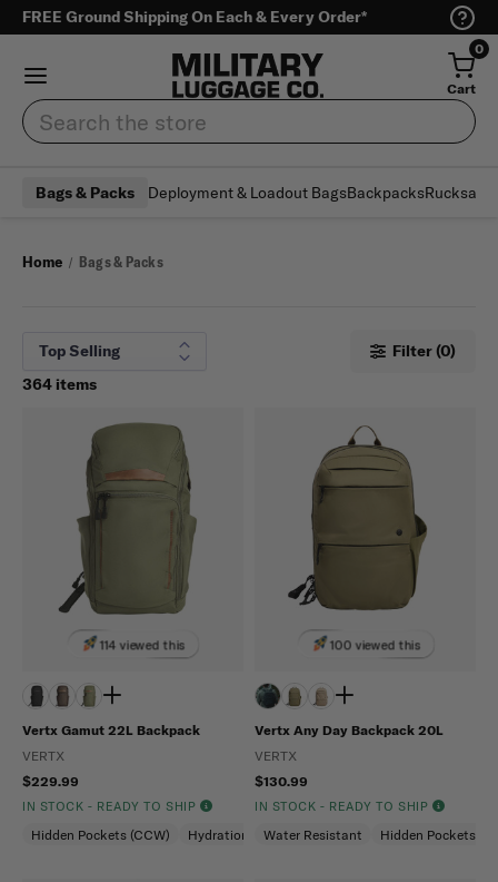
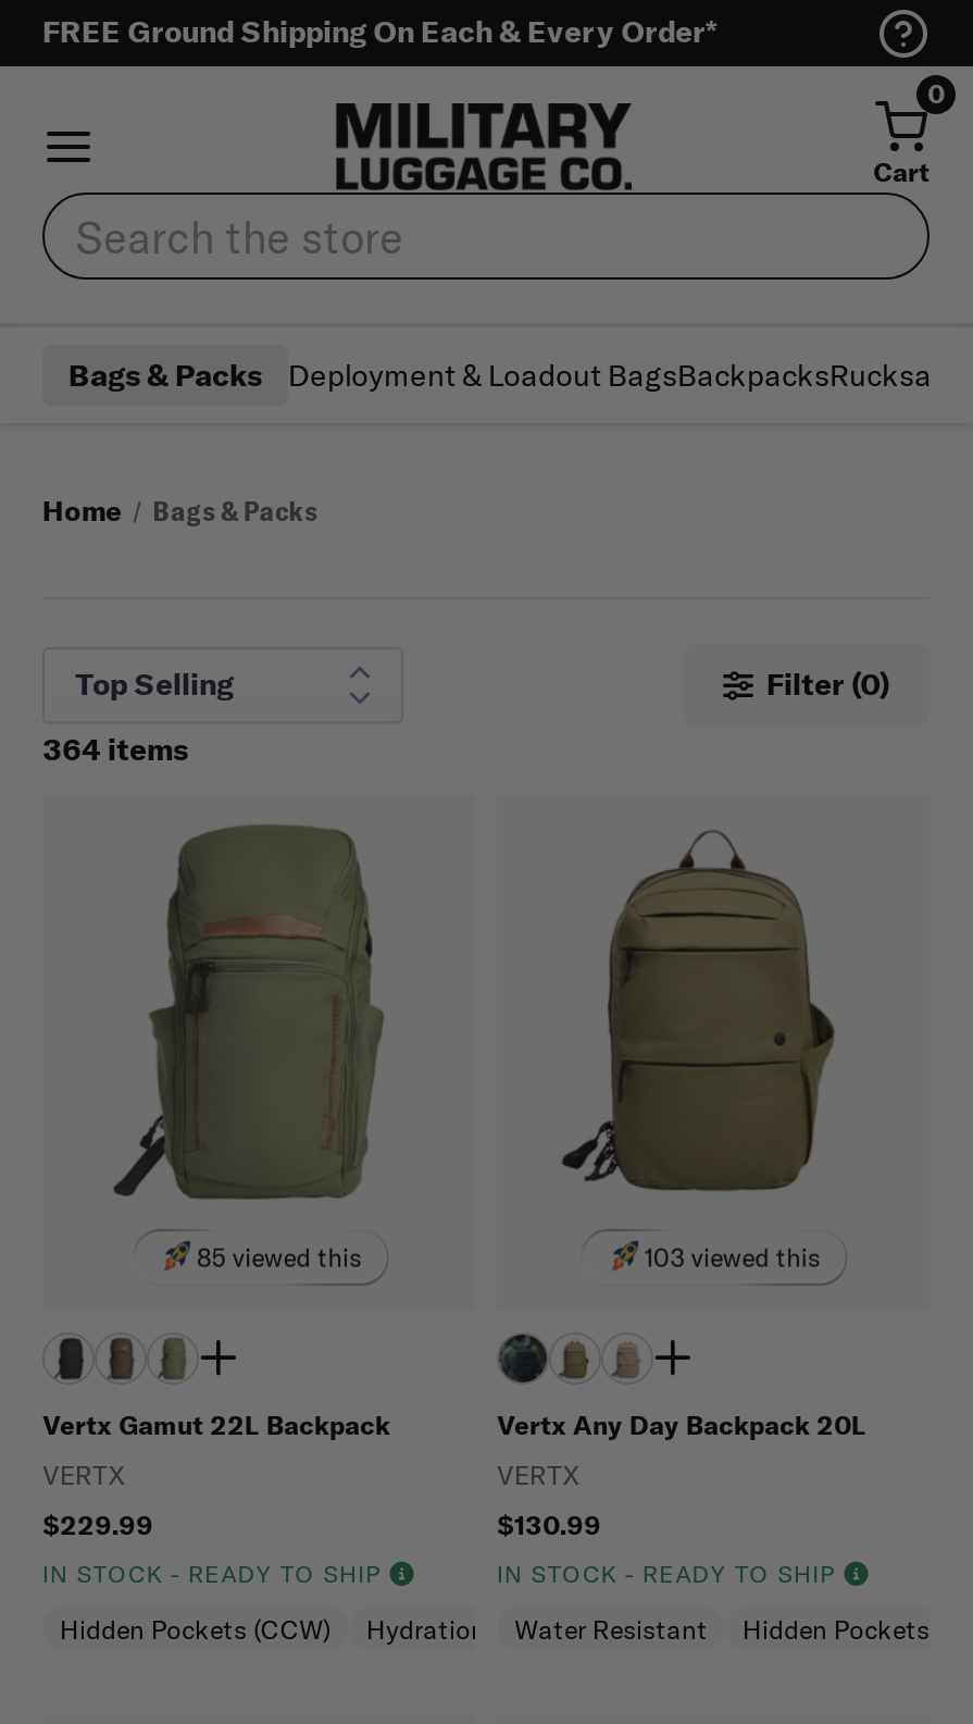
[100,636,185,652] 114 viewed this -> [195,1240,360,1272] 85 viewed this
[329,636,420,652] 100 viewed this -> [644,1240,820,1272] 103 viewed this

